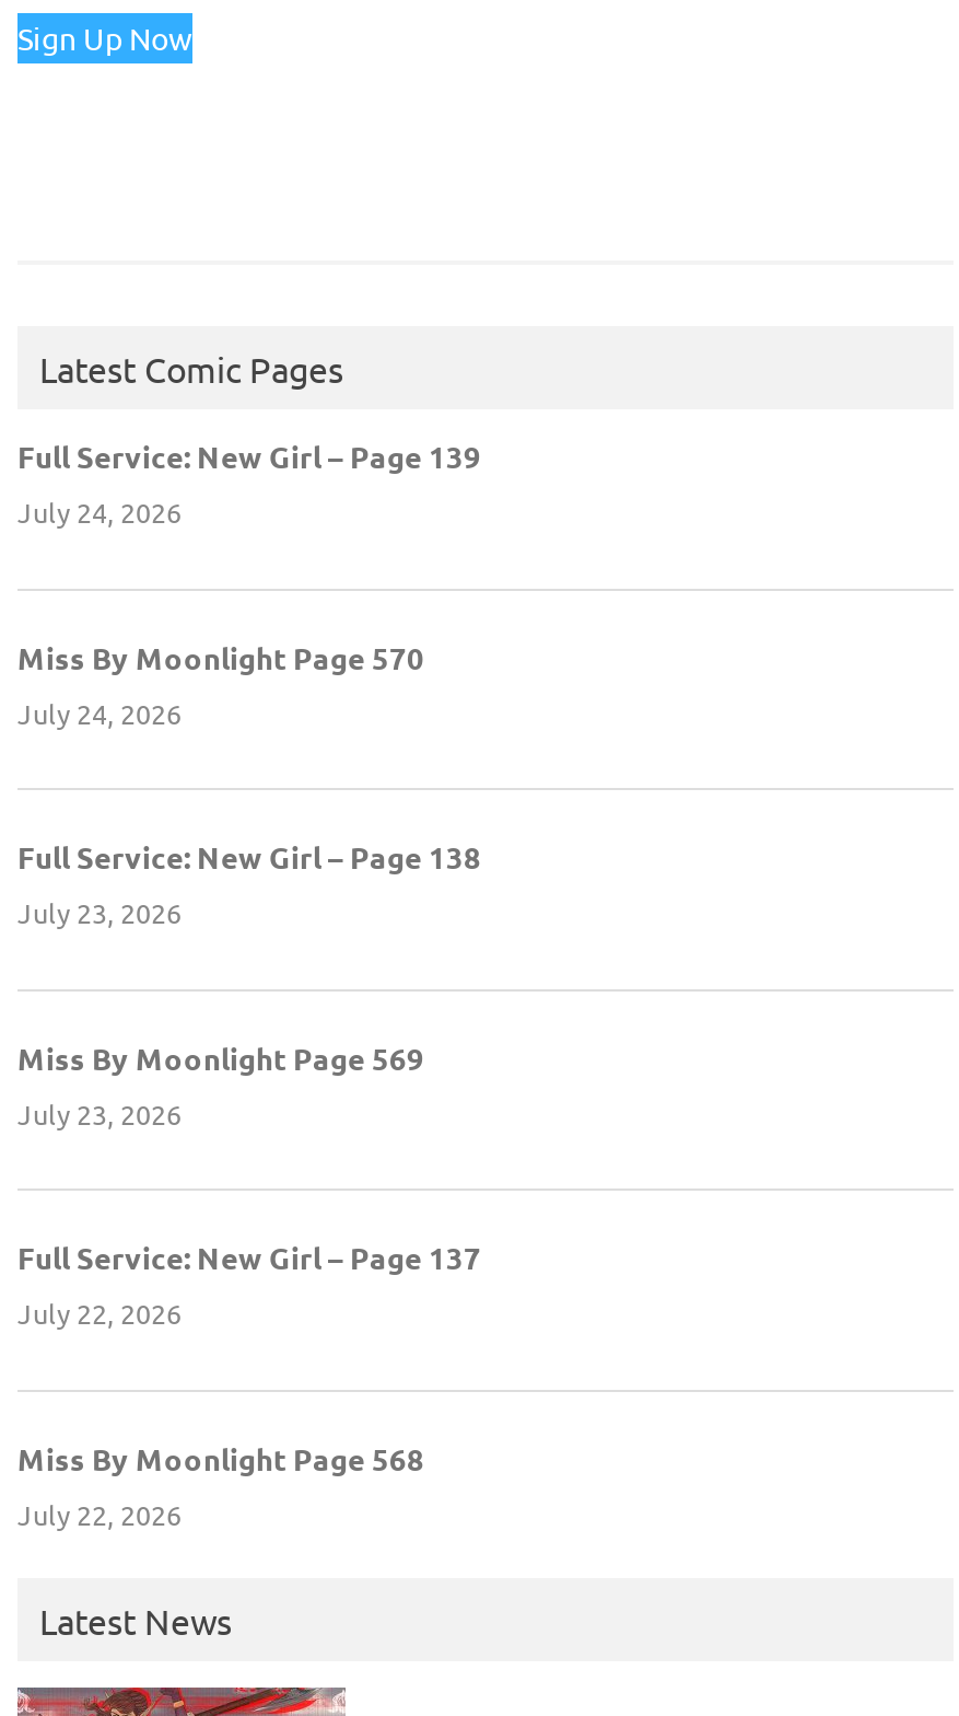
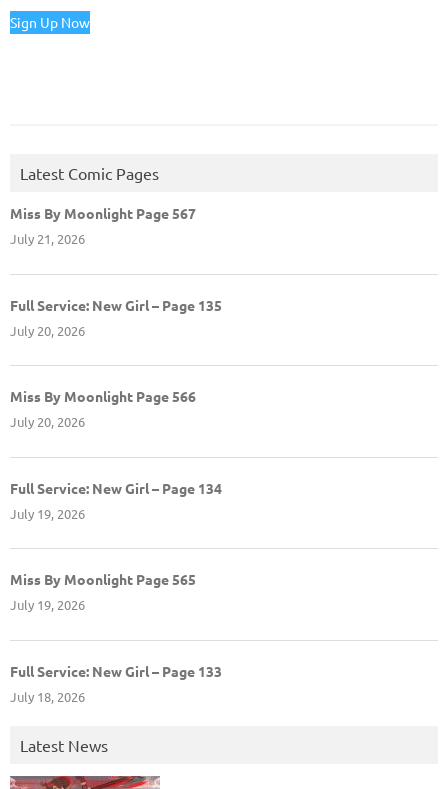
[17,436,481,530] Full Service: New Girl – Page 139 | July 24, 2026 -> [10,204,196,247] Miss By Moonlight Page 567 | July 21, 2026
[17,636,424,730] Miss By Moonlight Page 570 | July 24, 2026 -> [10,296,222,339] Full Service: New Girl – Page 135 | July 20, 2026
[17,837,481,931] Full Service: New Girl – Page 138 | July 23, 2026 -> [10,387,196,430] Miss By Moonlight Page 566 | July 20, 2026
[17,1037,424,1131] Miss By Moonlight Page 569 | July 23, 2026 -> [10,479,222,522] Full Service: New Girl – Page 134 | July 19, 2026
[17,1238,481,1332] Full Service: New Girl – Page 137 | July 22, 2026 -> [10,570,196,613] Miss By Moonlight Page 565 | July 19, 2026
[17,1438,424,1532] Miss By Moonlight Page 568 | July 22, 2026 -> [10,662,222,705] Full Service: New Girl – Page 133 | July 18, 2026

